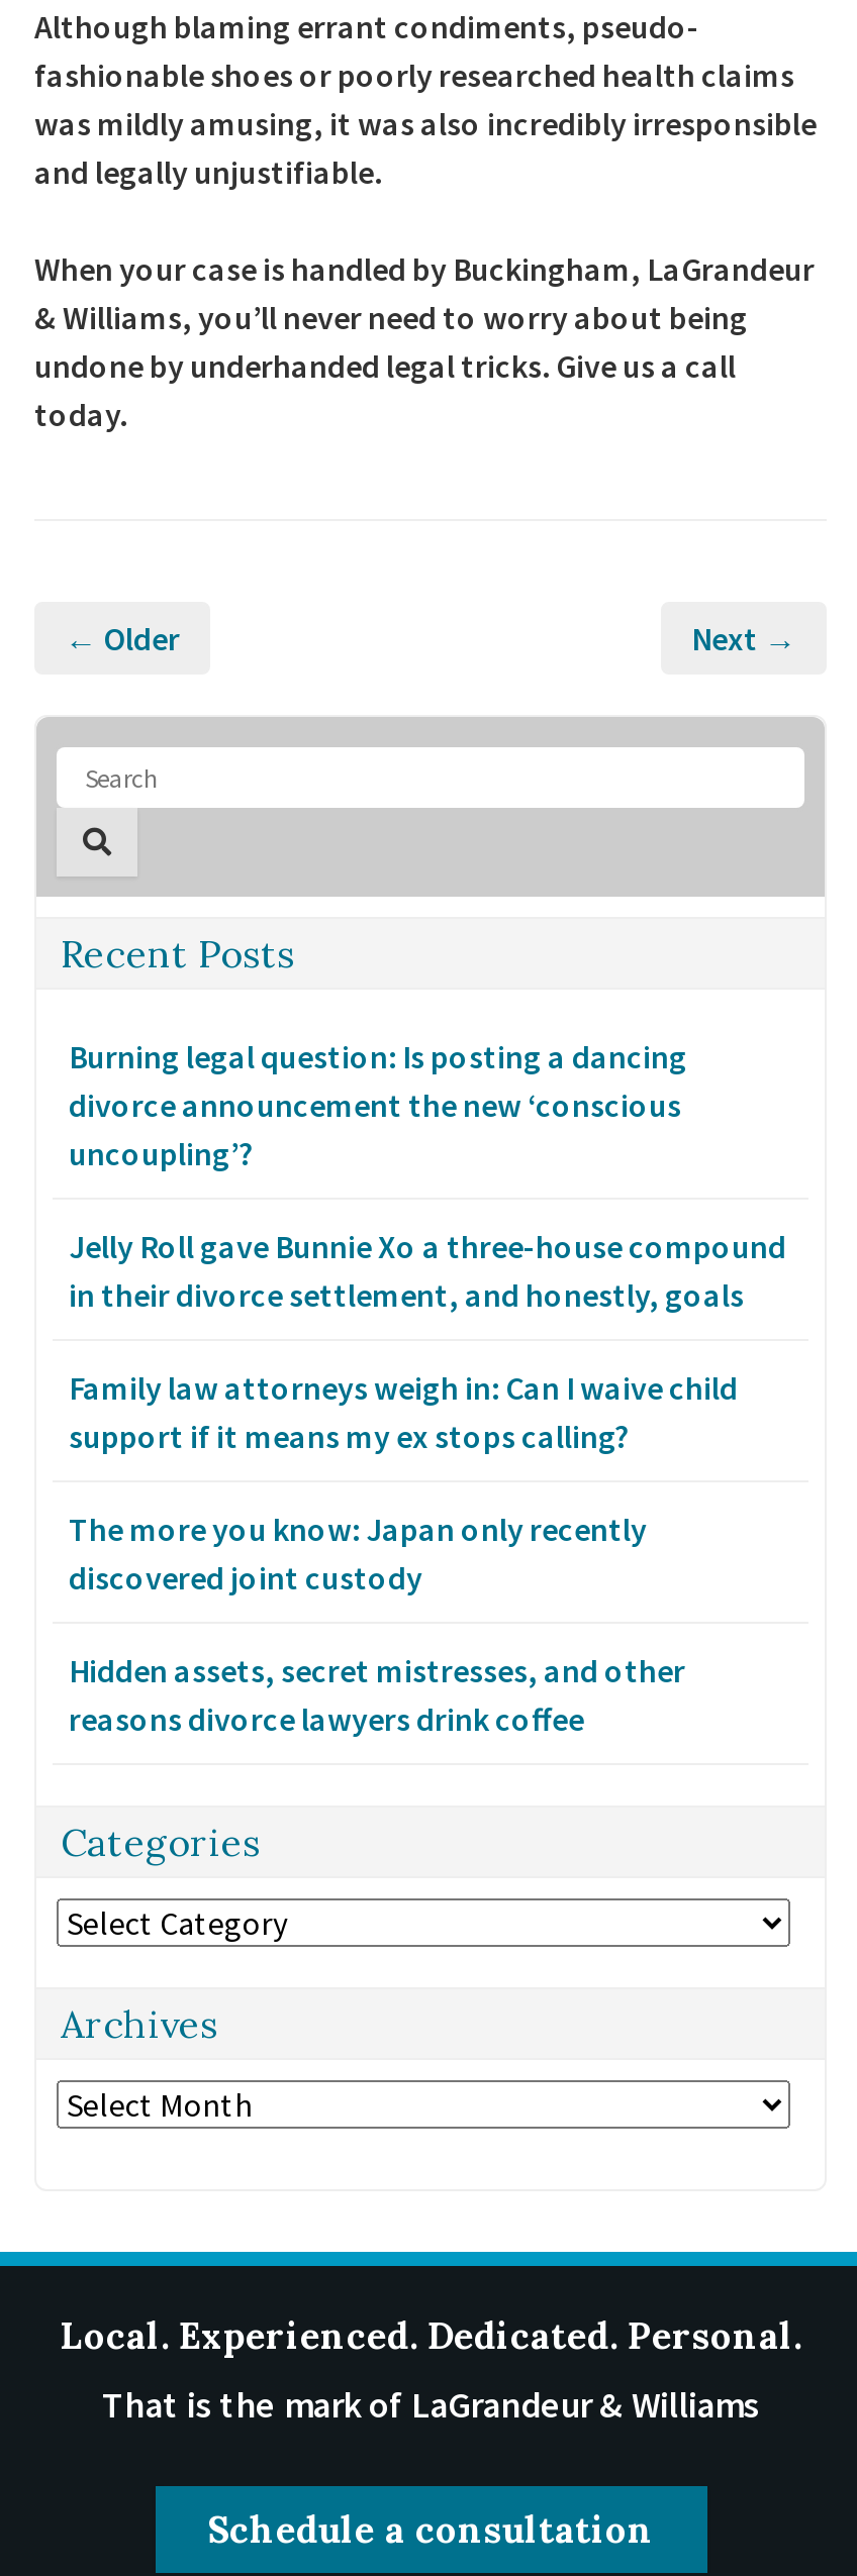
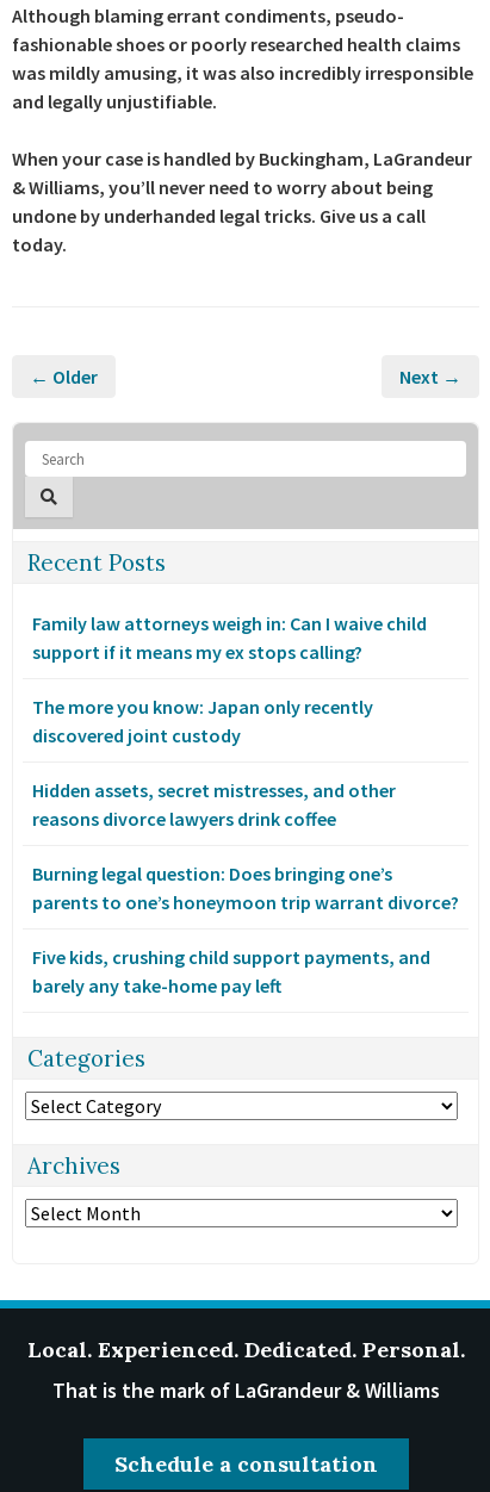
[69,1036,786,1315] Burning legal question: Is posting a dancing | divorce announcement the new ‘conscious | uncoupling’? | Jelly Roll gave Bunnie Xo a three-house compound | in their divorce settlement, and honestly, goals -> none
moved [69,1367,738,1739] -> [32,611,427,831]: Family law attorneys weigh in: Can I waive child | support if it means my ex stops calling? | The more you know: Japan only recently | discovered joint custody | Hidden assets, secret mistresses, and other | reasons divorce lawyers drink coffee
none -> [32,862,459,997] Burning legal question: Does bringing one’s | parents to one’s honeymoon trip warrant divorce? | Five kids, crushing child support payments, and | barely any take-home pay left

